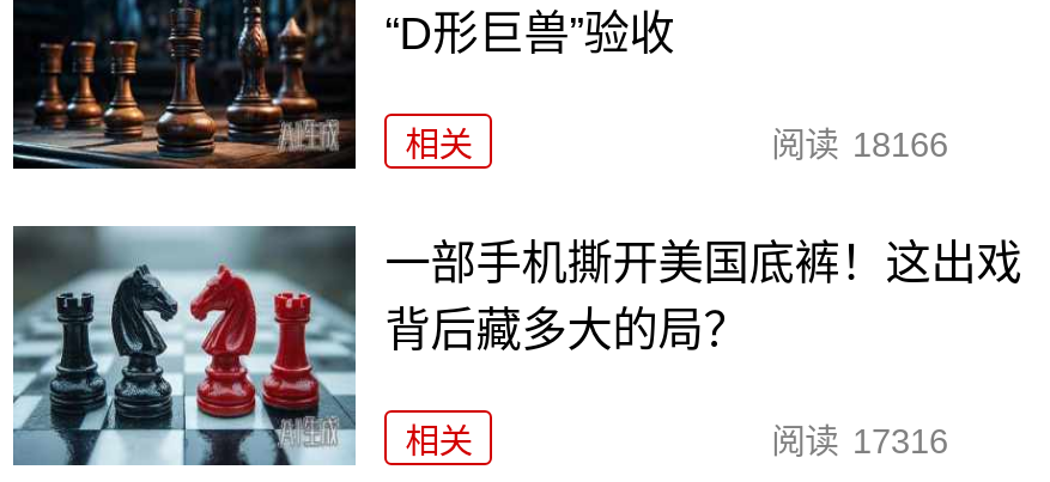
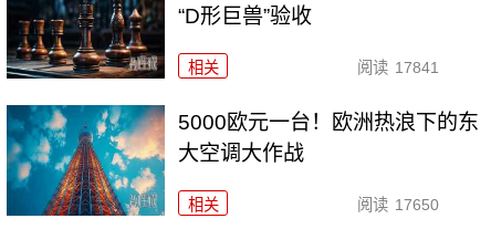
[771,127,948,165] 阅读 18166 -> [357,59,438,76] 阅读 17841
[11,225,1022,469] [image] | 一部手机撕开美国底裤！这出戏 | 背后藏多大的局？ -> [6,104,479,217] [image] | 5000欧元一台！欧洲热浪下的东 | 大空调大作战
[771,423,948,461] 阅读 17316 -> [357,196,438,213] 阅读 17650

